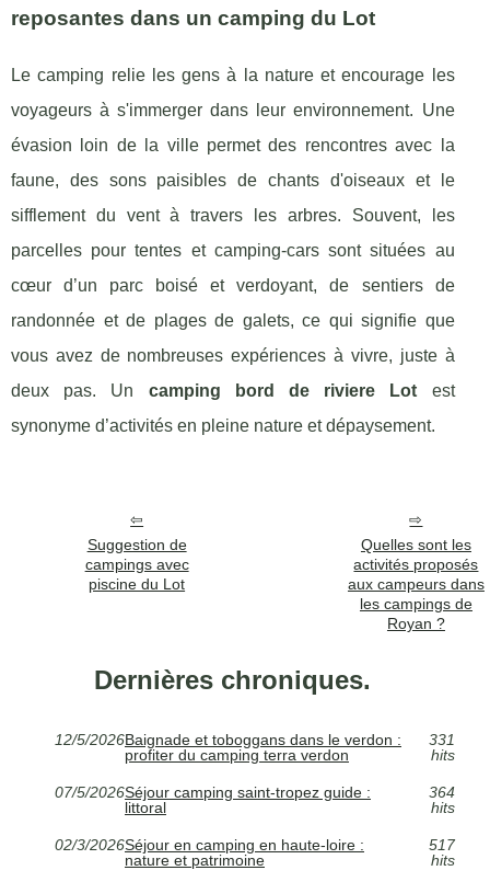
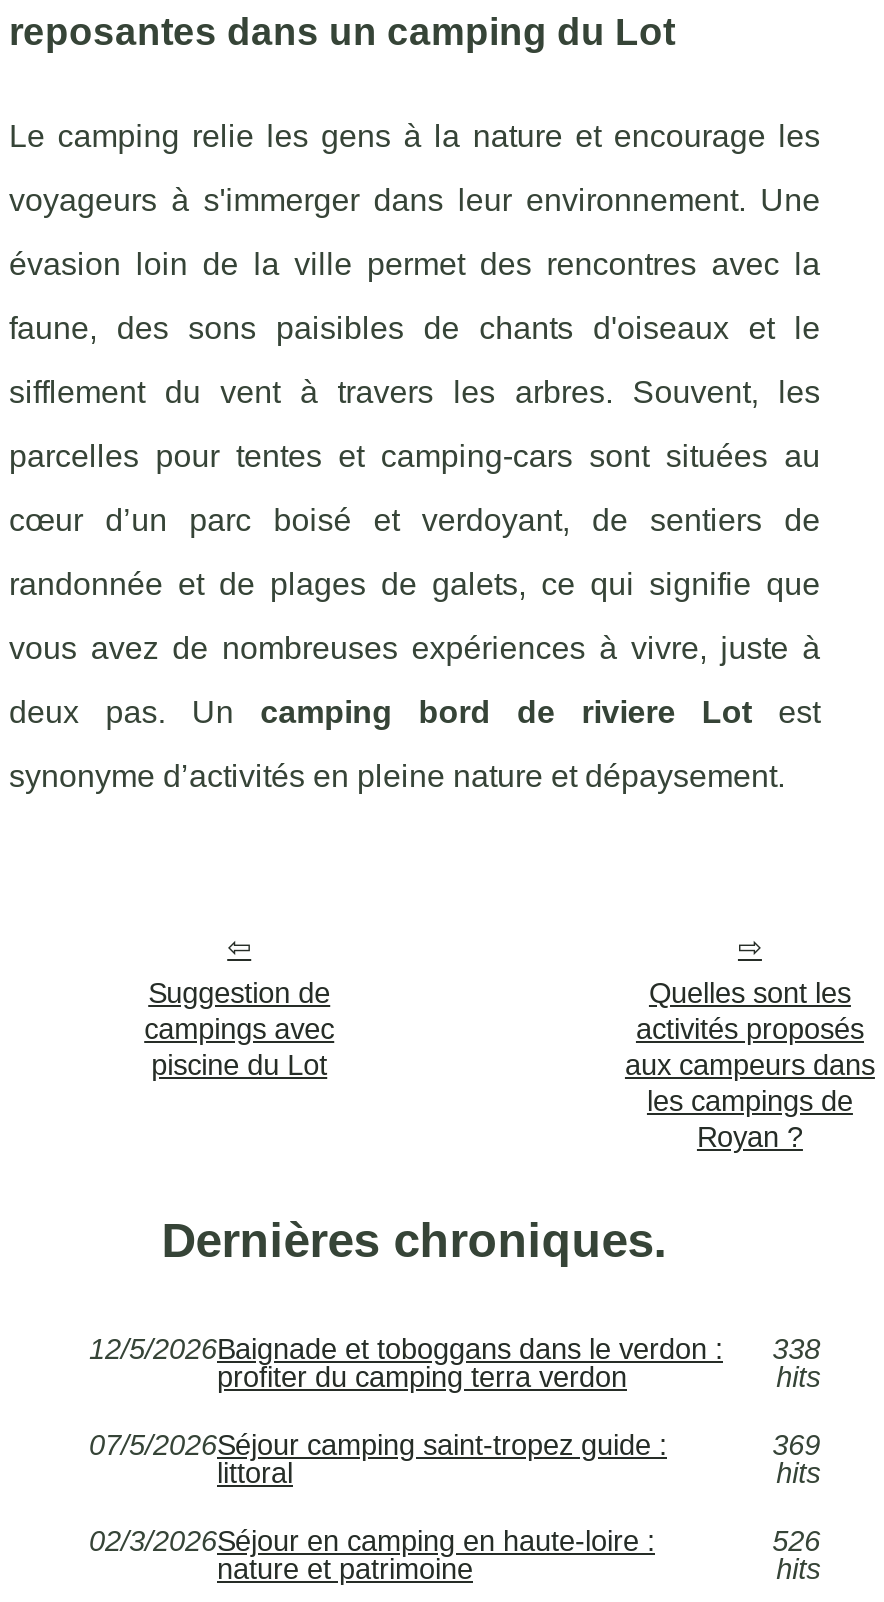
[55,731,455,749] 12/5/2026Baignade et toboggans dans le verdon : 331 -> [89,1334,820,1366] 12/5/2026Baignade et toboggans dans le verdon : 338
[428,784,455,801] 364 -> [772,1430,820,1462] 369
[428,836,455,854] 517 -> [772,1526,820,1558] 526

